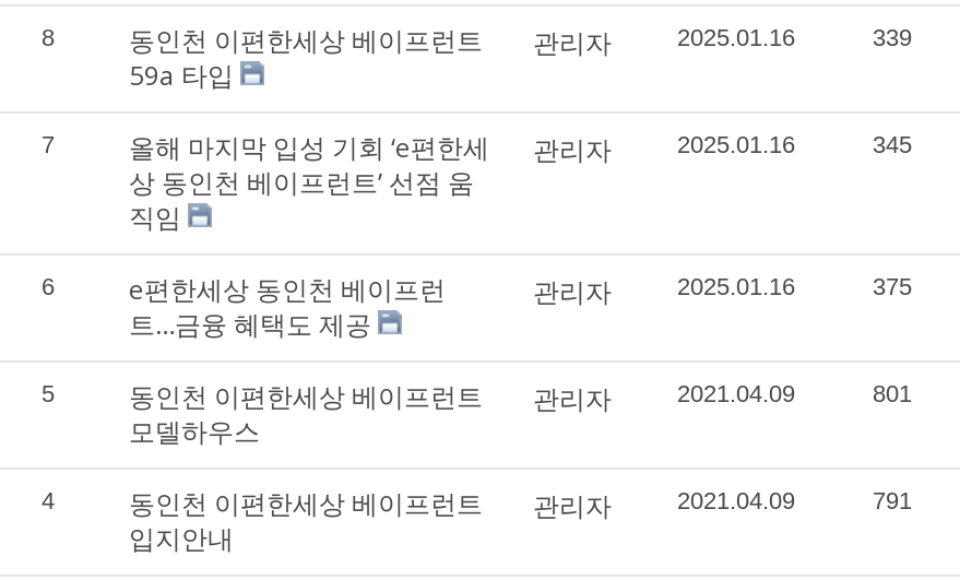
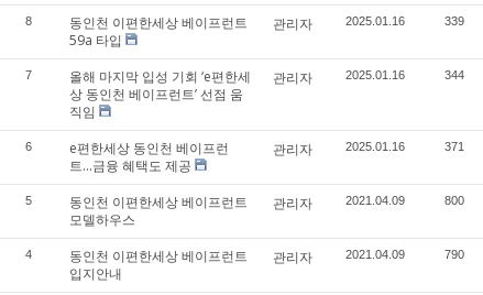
[873,131,912,157] 345 -> [444,68,464,81] 344
[873,273,912,299] 375 -> [444,140,464,153] 371
[873,380,912,406] 801 -> [444,194,464,207] 800
[873,487,912,513] 791 -> [444,247,464,261] 790

